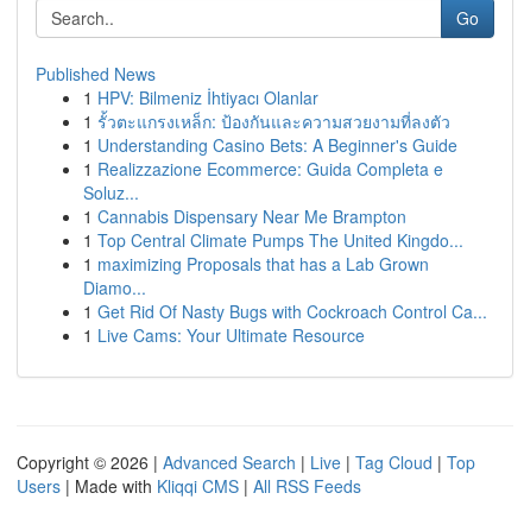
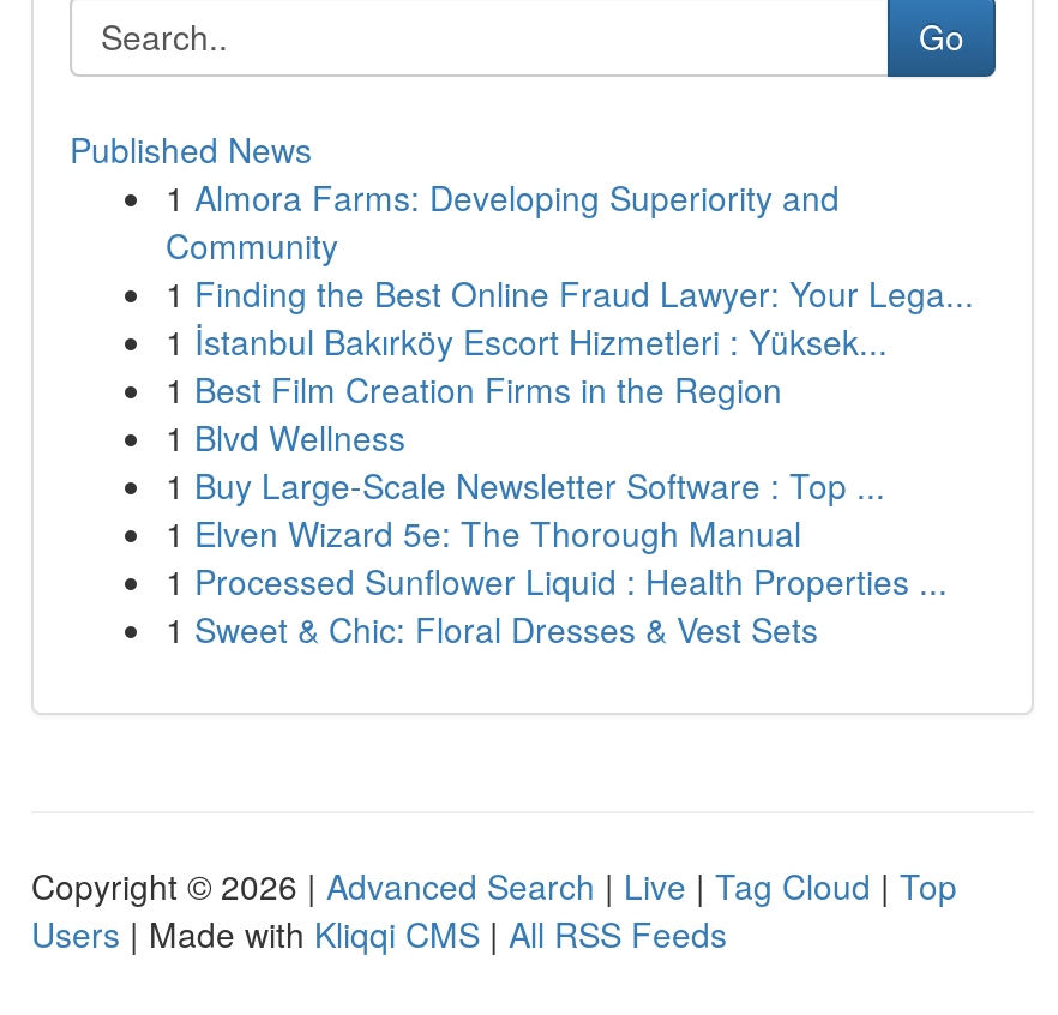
[83,86,487,347] 1 HPV: Bilmeniz İhtiyacı Olanlar | 1 รั้วตะแกรงเหล็ก: ป้องกันและความสวยงามที่ลงตัว | 1 Understanding Casino Bets: A Beginner's Guide | 1 Realizzazione Ecommerce: Guida Completa e | Soluz... | 1 Cannabis Dispensary Near Me Brampton | 1 Top Central Climate Pumps The United Kingdo... | 1 maximizing Proposals that has a Lab Grown | Diamo... | 1 Get Rid Of Nasty Bugs with Cockroach Control Ca... | 1 Live Cams: Your Ultimate Resource -> [166,173,974,653] 1 Almora Farms: Developing Superiority and | Community | 1 Finding the Best Online Fraud Lawyer: Your Lega... | 1 İstanbul Bakırköy Escort Hizmetleri : Yüksek... | 1 Best Film Creation Firms in the Region | 1 Blvd Wellness | 1 Buy Large-Scale Newsletter Software : Top ... | 1 Elven Wizard 5e: The Thorough Manual | 1 Processed Sunflower Liquid : Health Properties ... | 1 Sweet & Chic: Floral Dresses & Vest Sets

